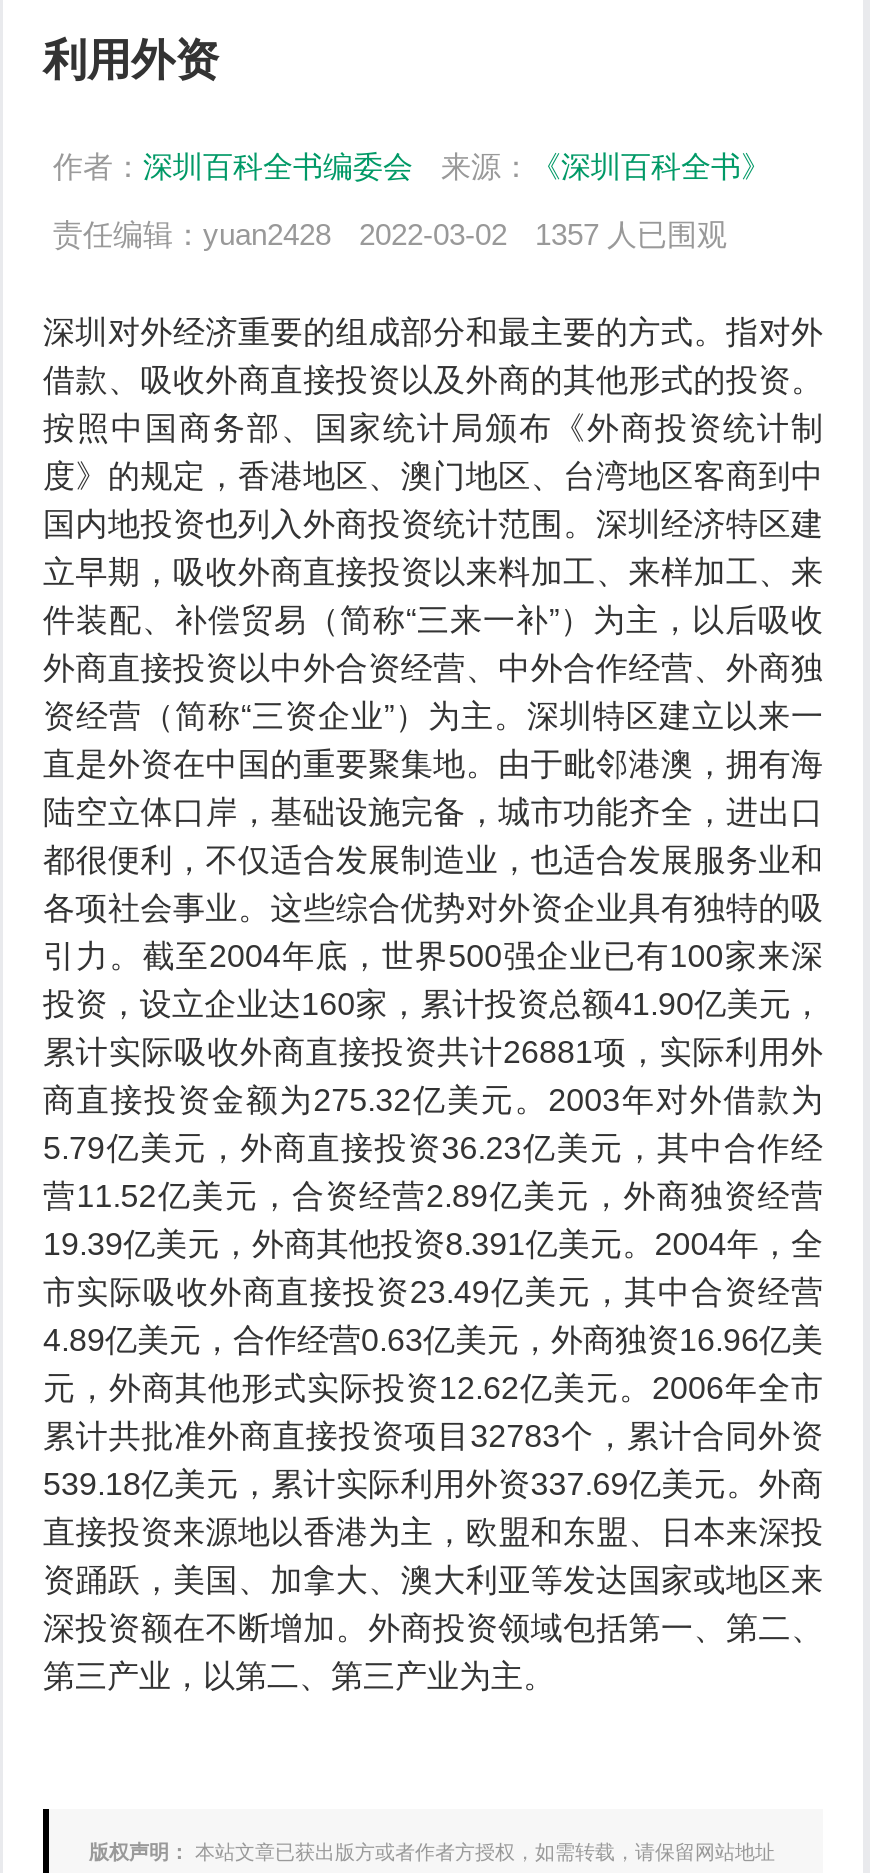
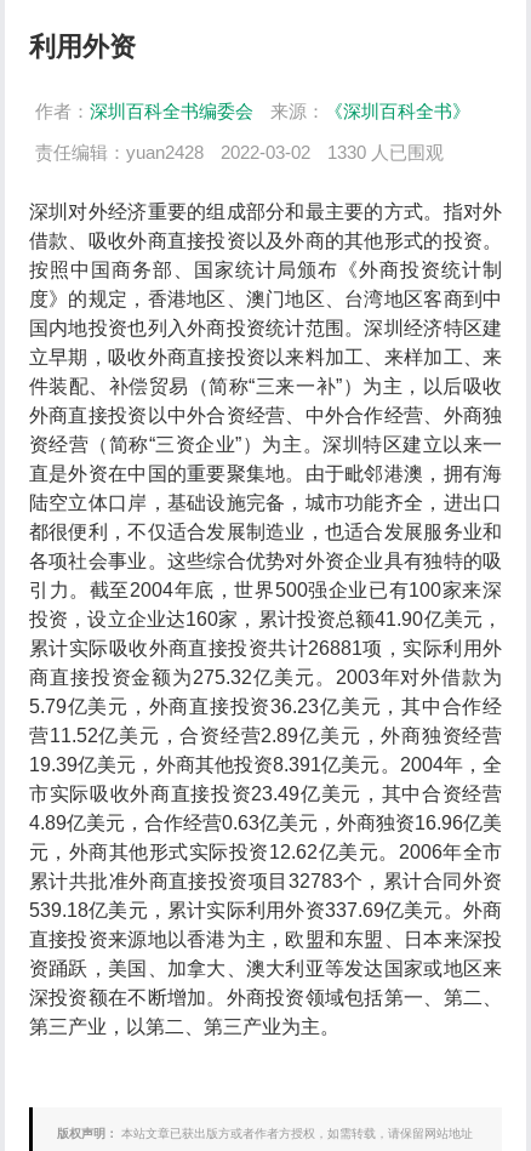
[53,217,727,251] 责任编辑：yuan2428 2022-03-02 1357 人已围观 -> [35,142,444,163] 责任编辑：yuan2428 2022-03-02 1330 人已围观

